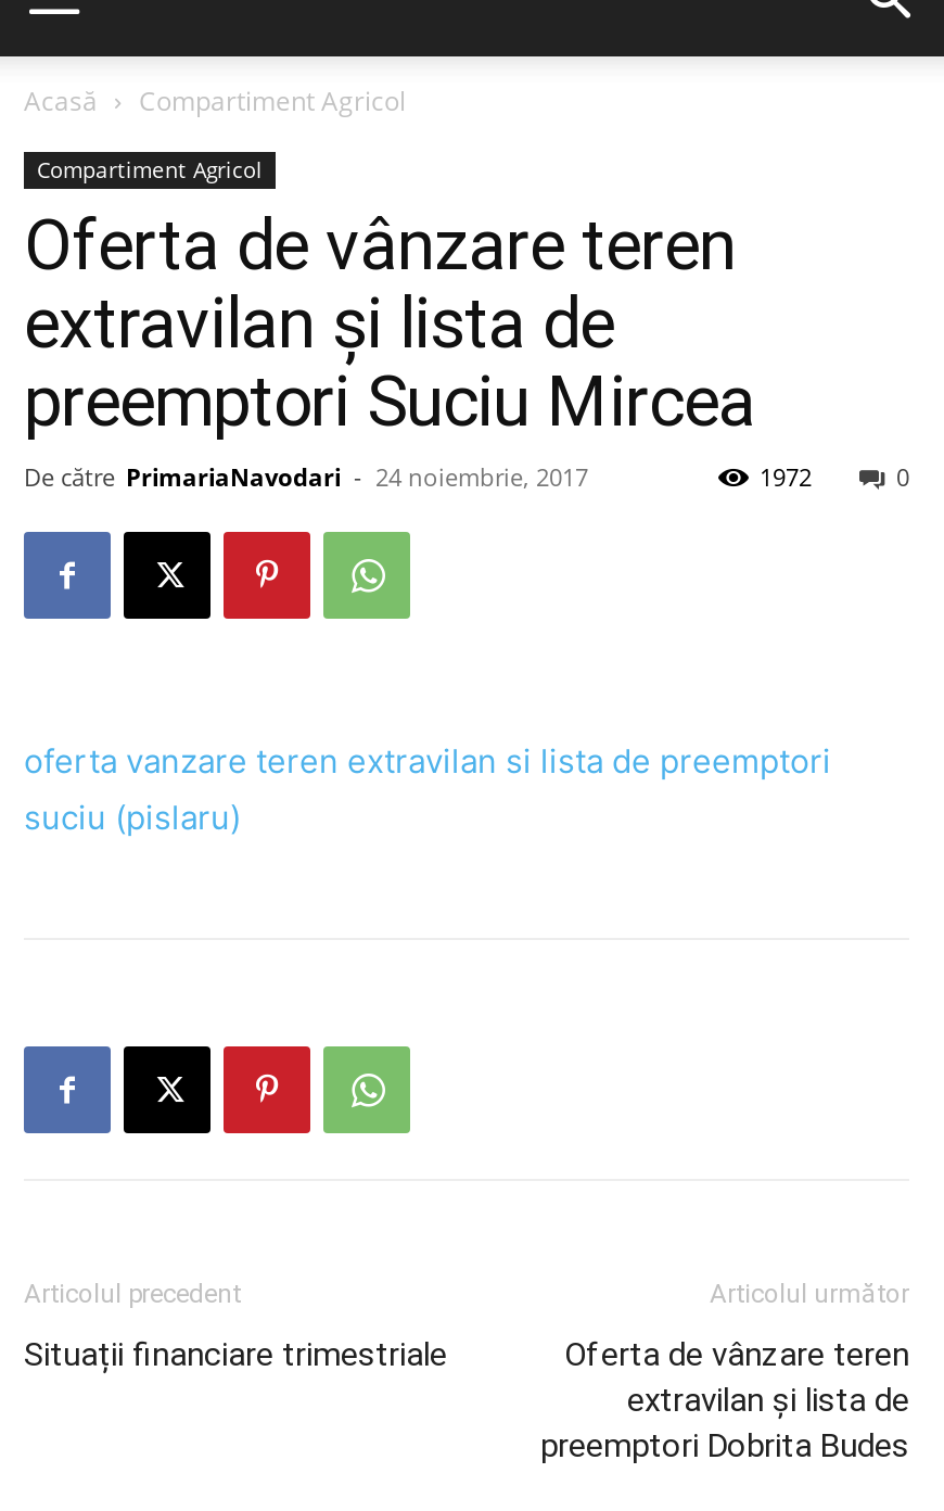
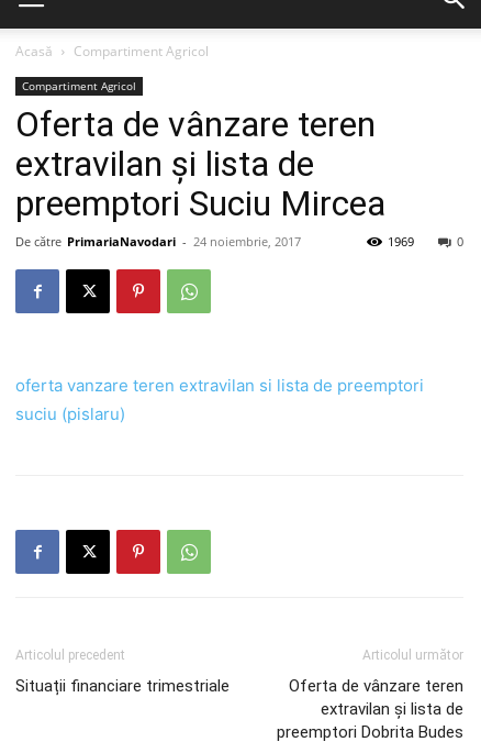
[760,460,812,493] 1972 -> [388,233,414,250] 1969

